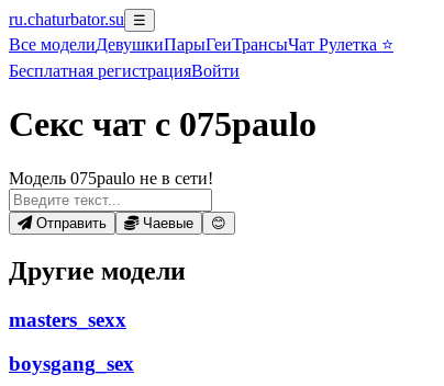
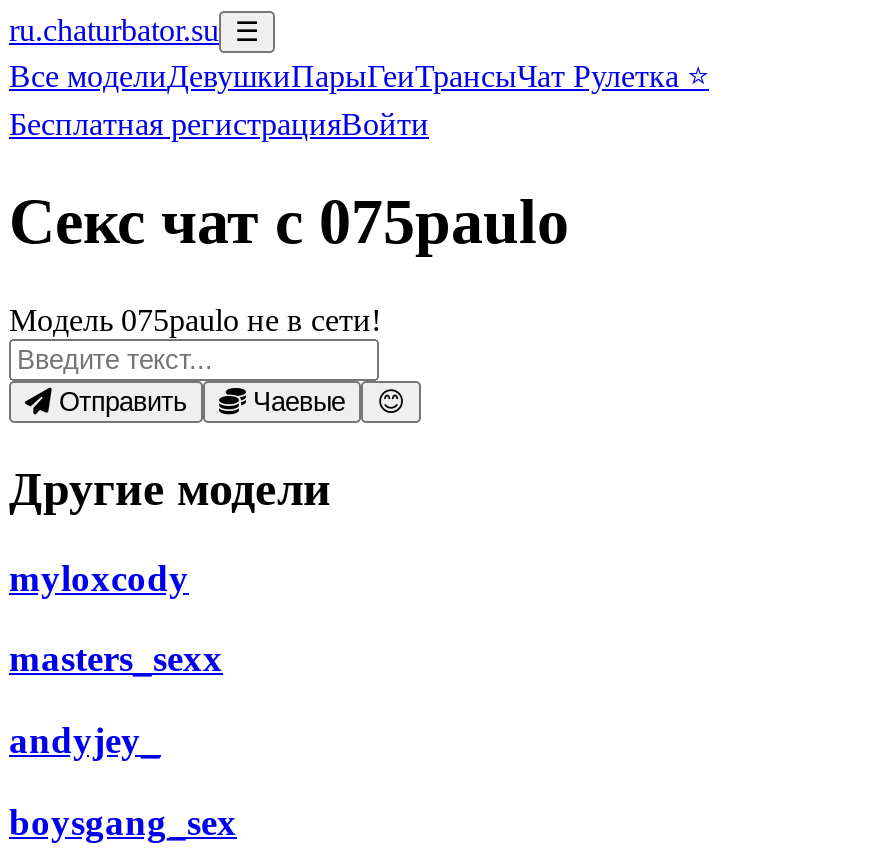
none -> [9,556,189,598] myloxcody
none -> [9,719,161,761] andyjey_

